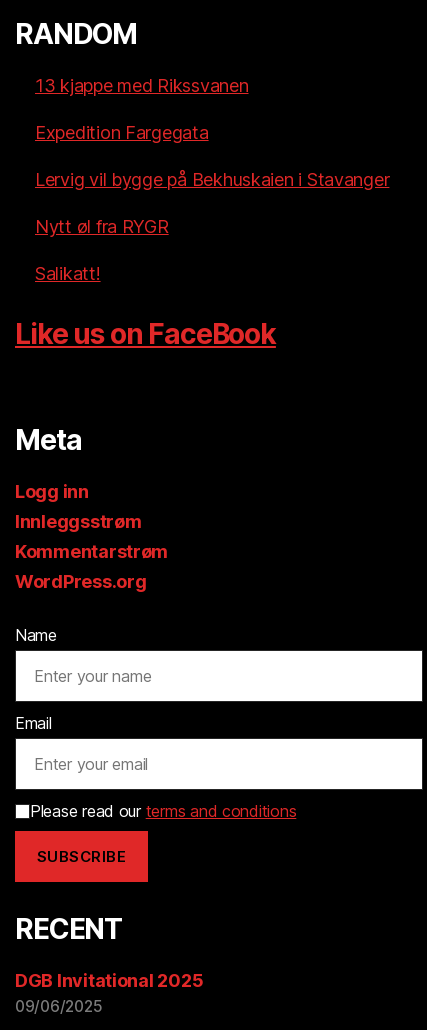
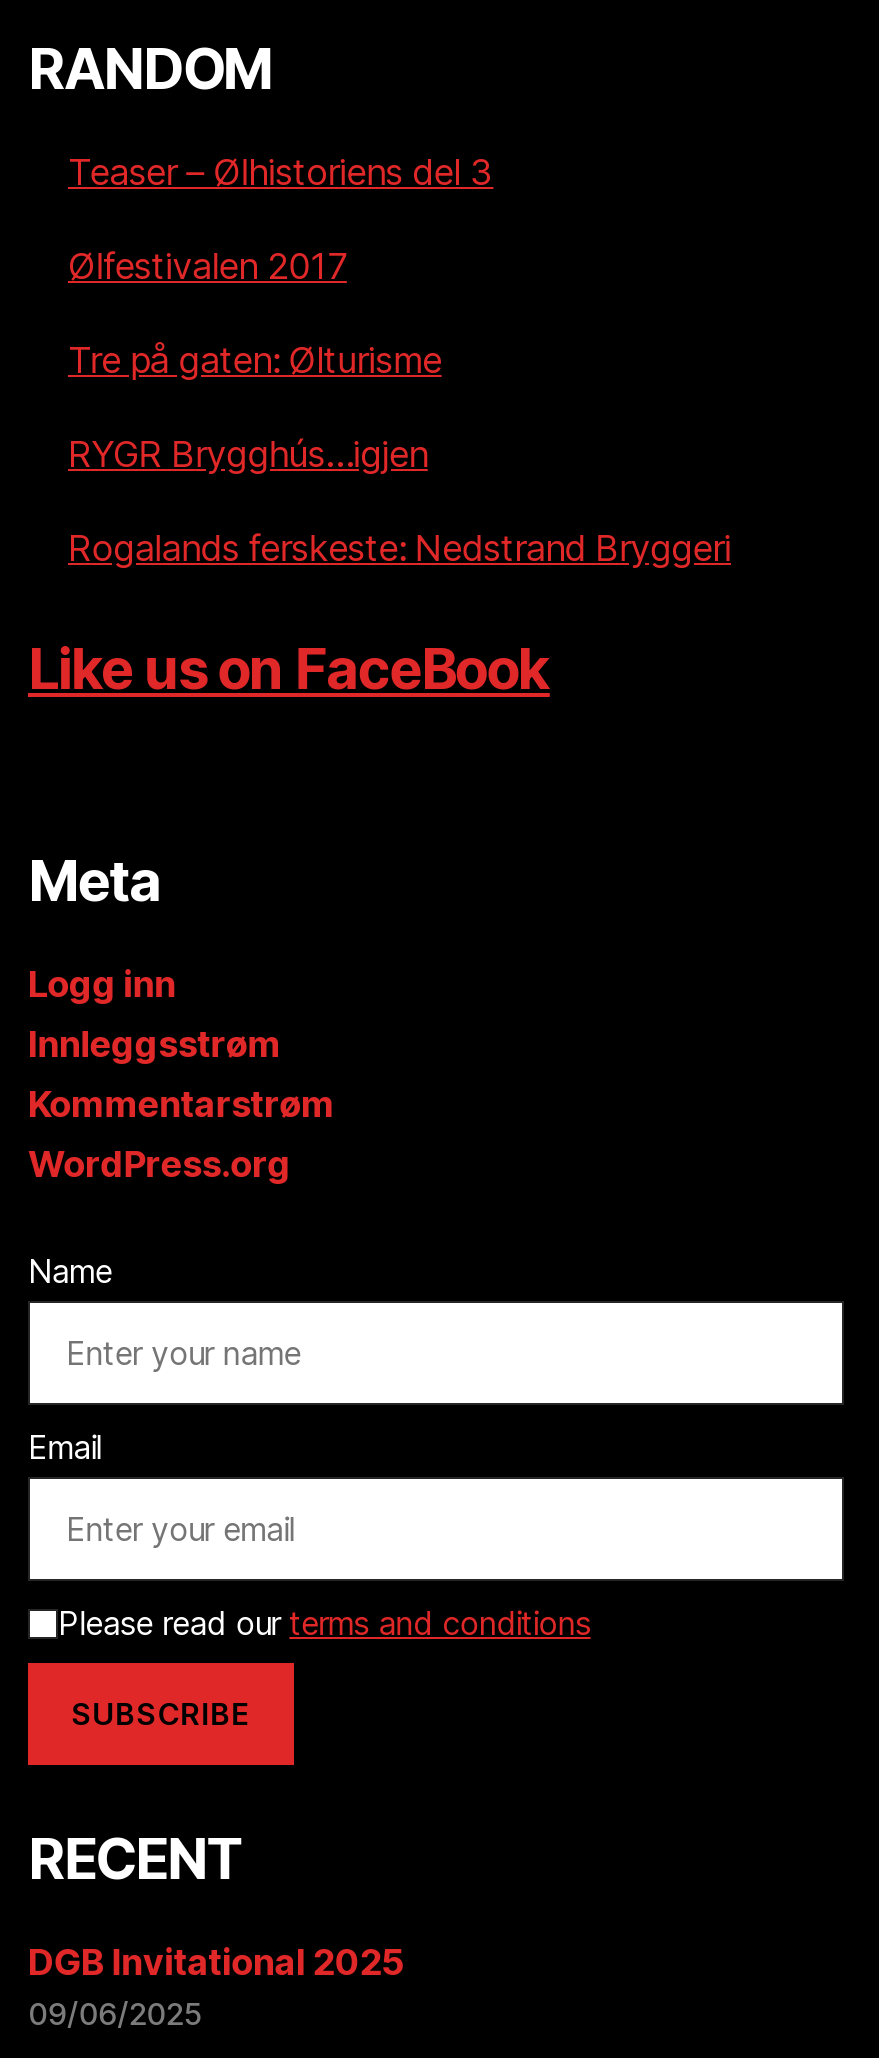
[35,75,248,96] 13 kjappe med Rikssvanen -> [68,151,493,193] Teaser – Ølhistoriens del 3
[35,122,209,143] Expedition Fargegata -> [68,245,347,287] Ølfestivalen 2017
[35,169,389,190] Lervig vil bygge på Bekhuskaien i Stavanger -> [68,339,442,381] Tre på gaten: Ølturisme
[35,216,169,237] Nytt øl fra RYGR -> [68,433,428,475] RYGR Brygghús…igjen
[35,263,101,284] Salikatt! -> [68,527,731,569] Rogalands ferskeste: Nedstrand Bryggeri

